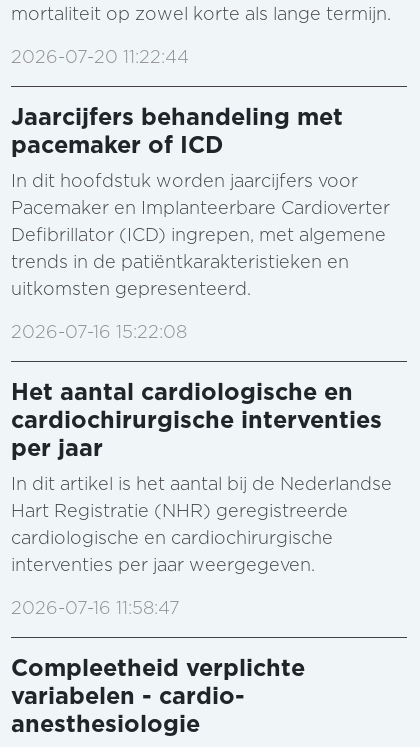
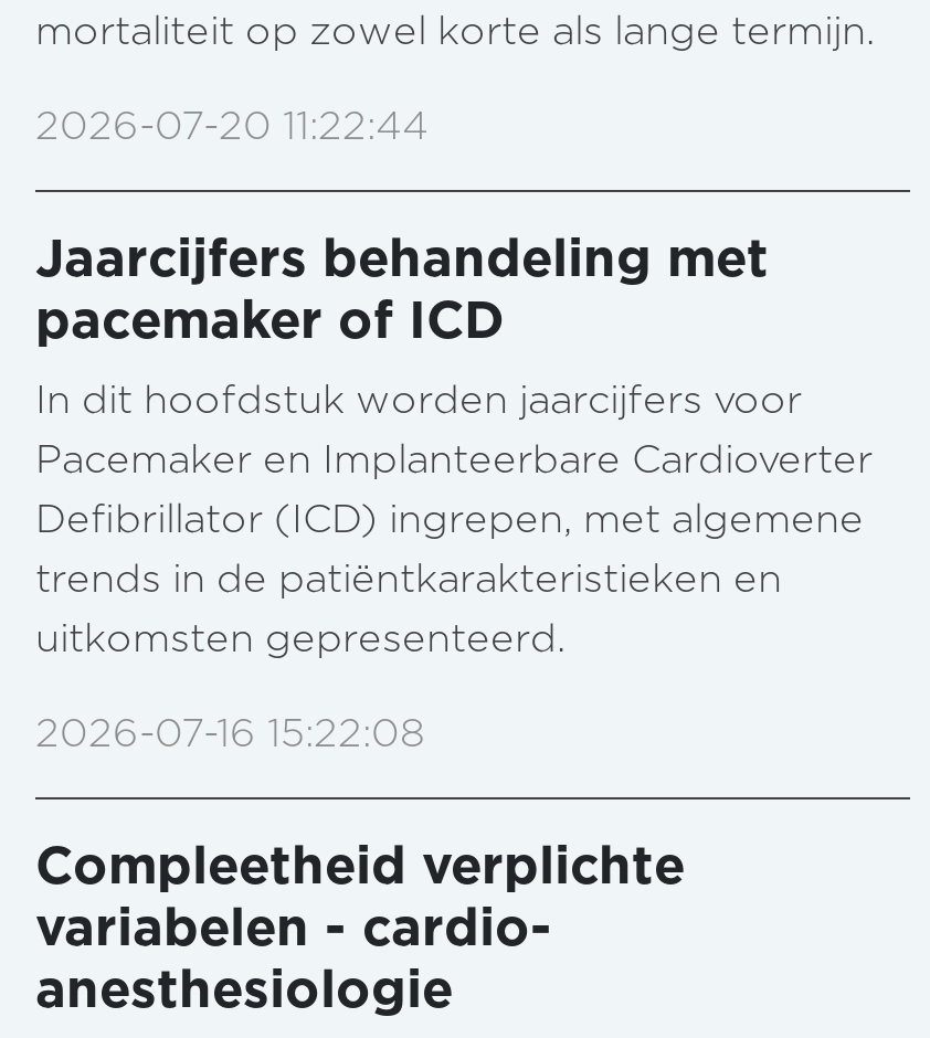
[11,377,392,618] Het aantal cardiologische en | cardiochirurgische interventies | per jaar | In dit artikel is het aantal bij de Nederlandse | Hart Registratie (NHR) geregistreerde | cardiologische en cardiochirurgische | interventies per jaar weergegeven. | 2026-07-16 11:58:47 -> none

